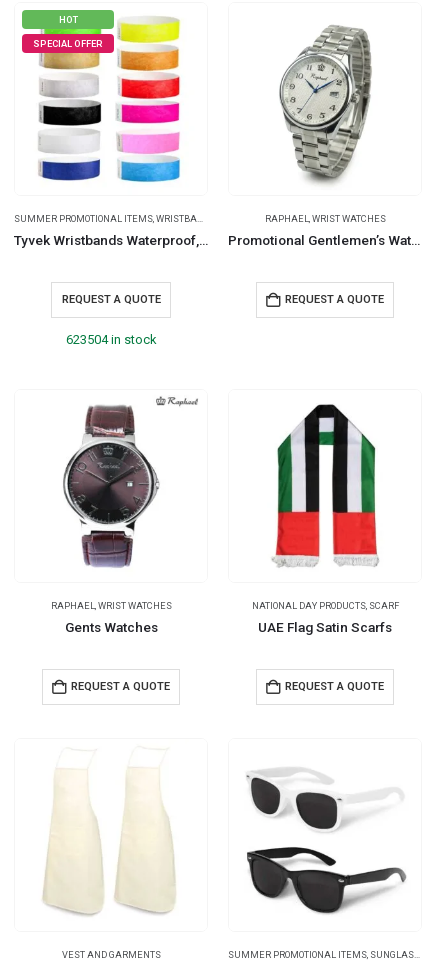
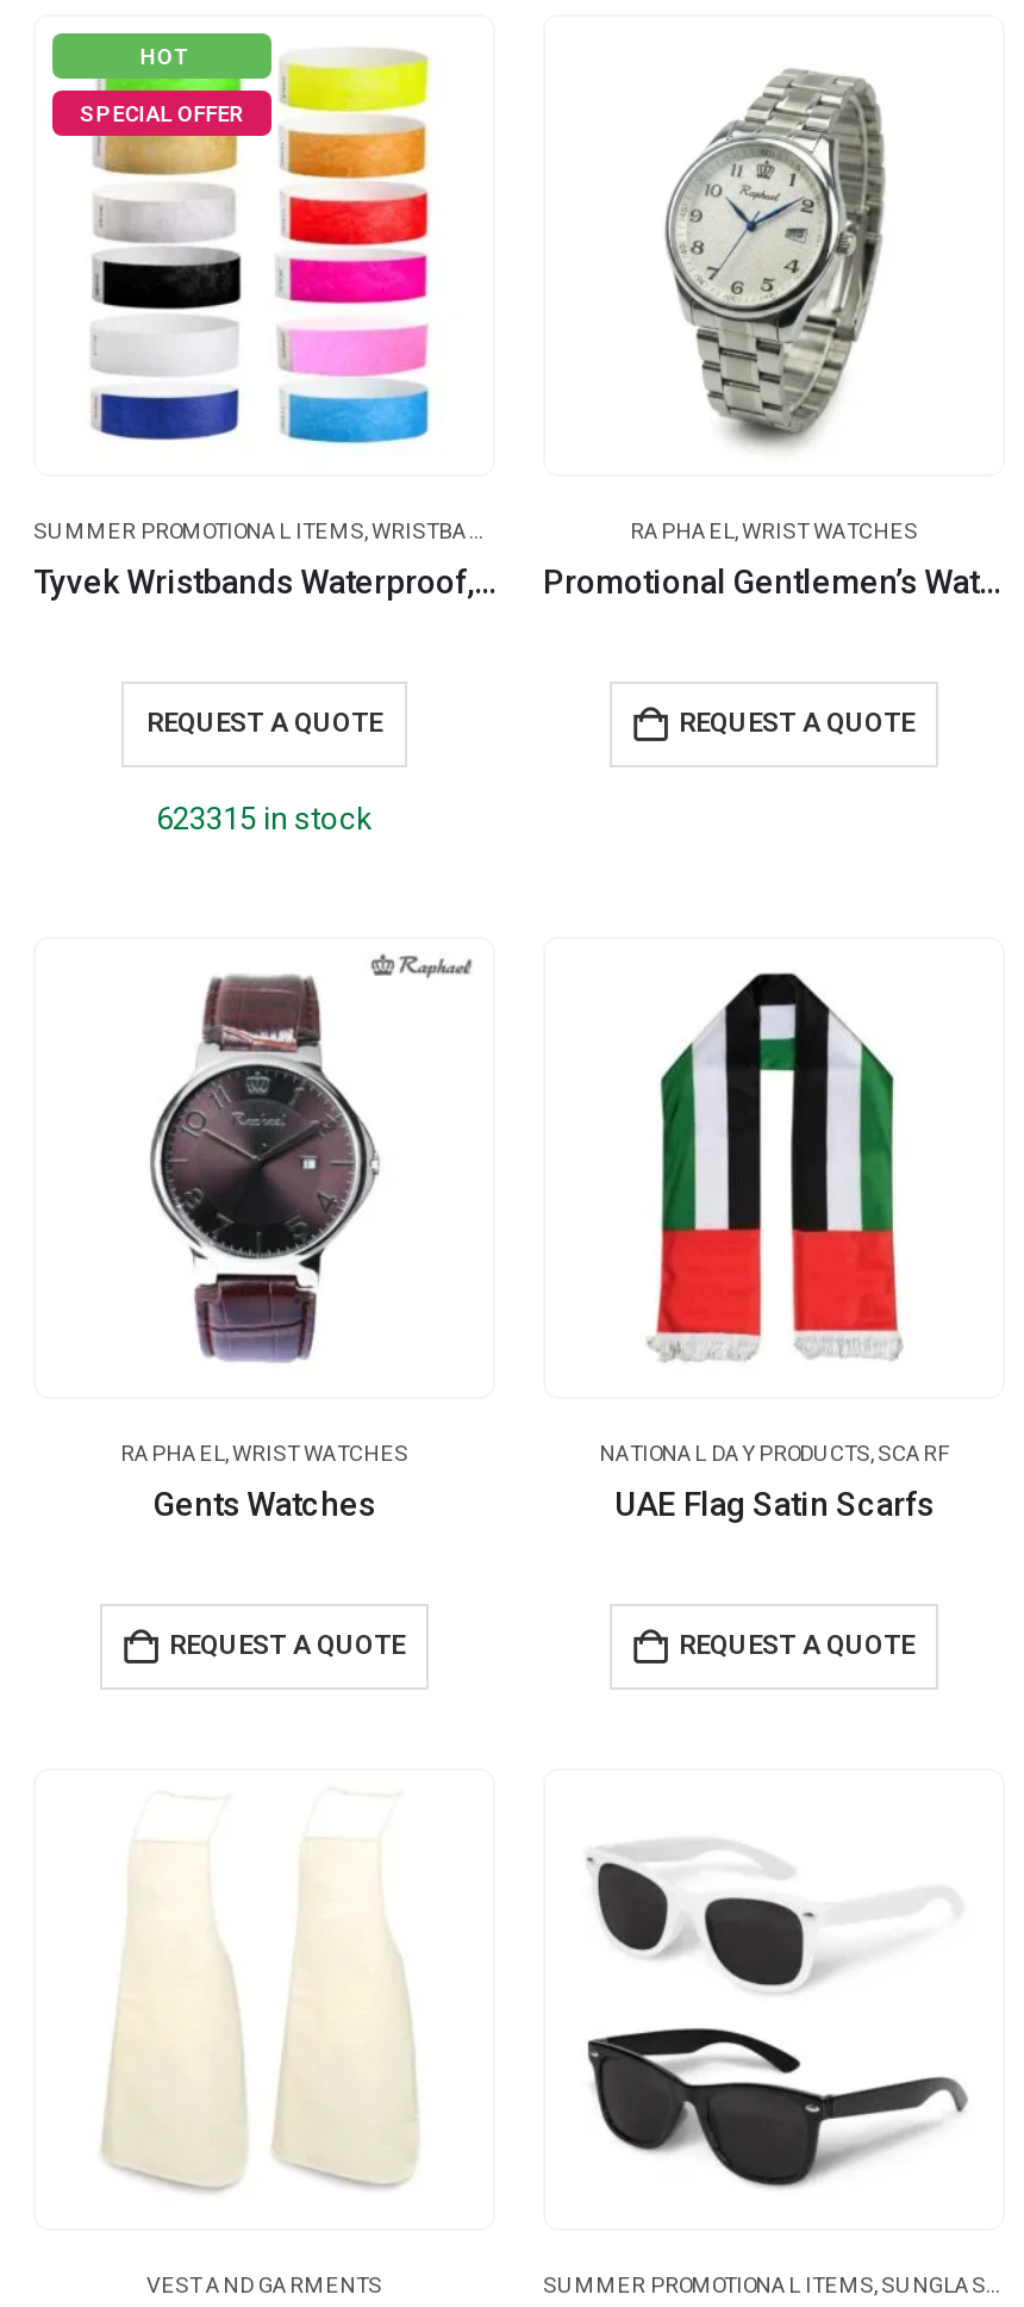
[65,332,156,347] 623504 in stock -> [156,800,373,836] 623315 in stock

